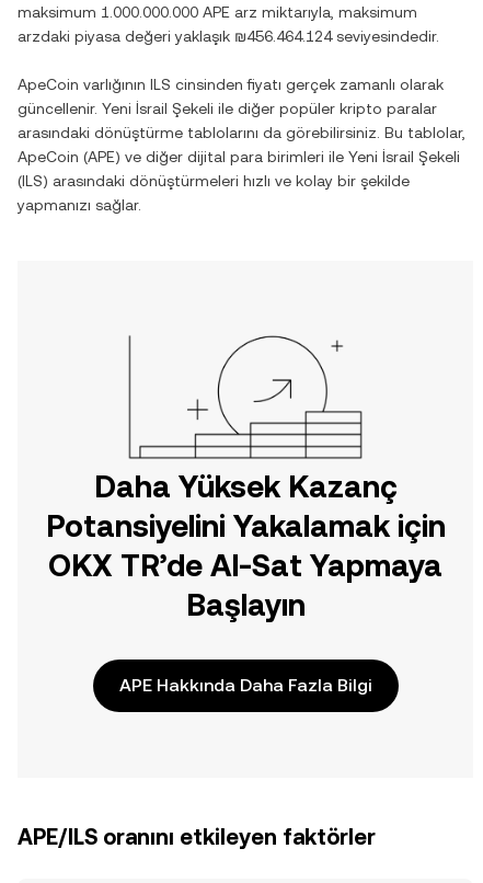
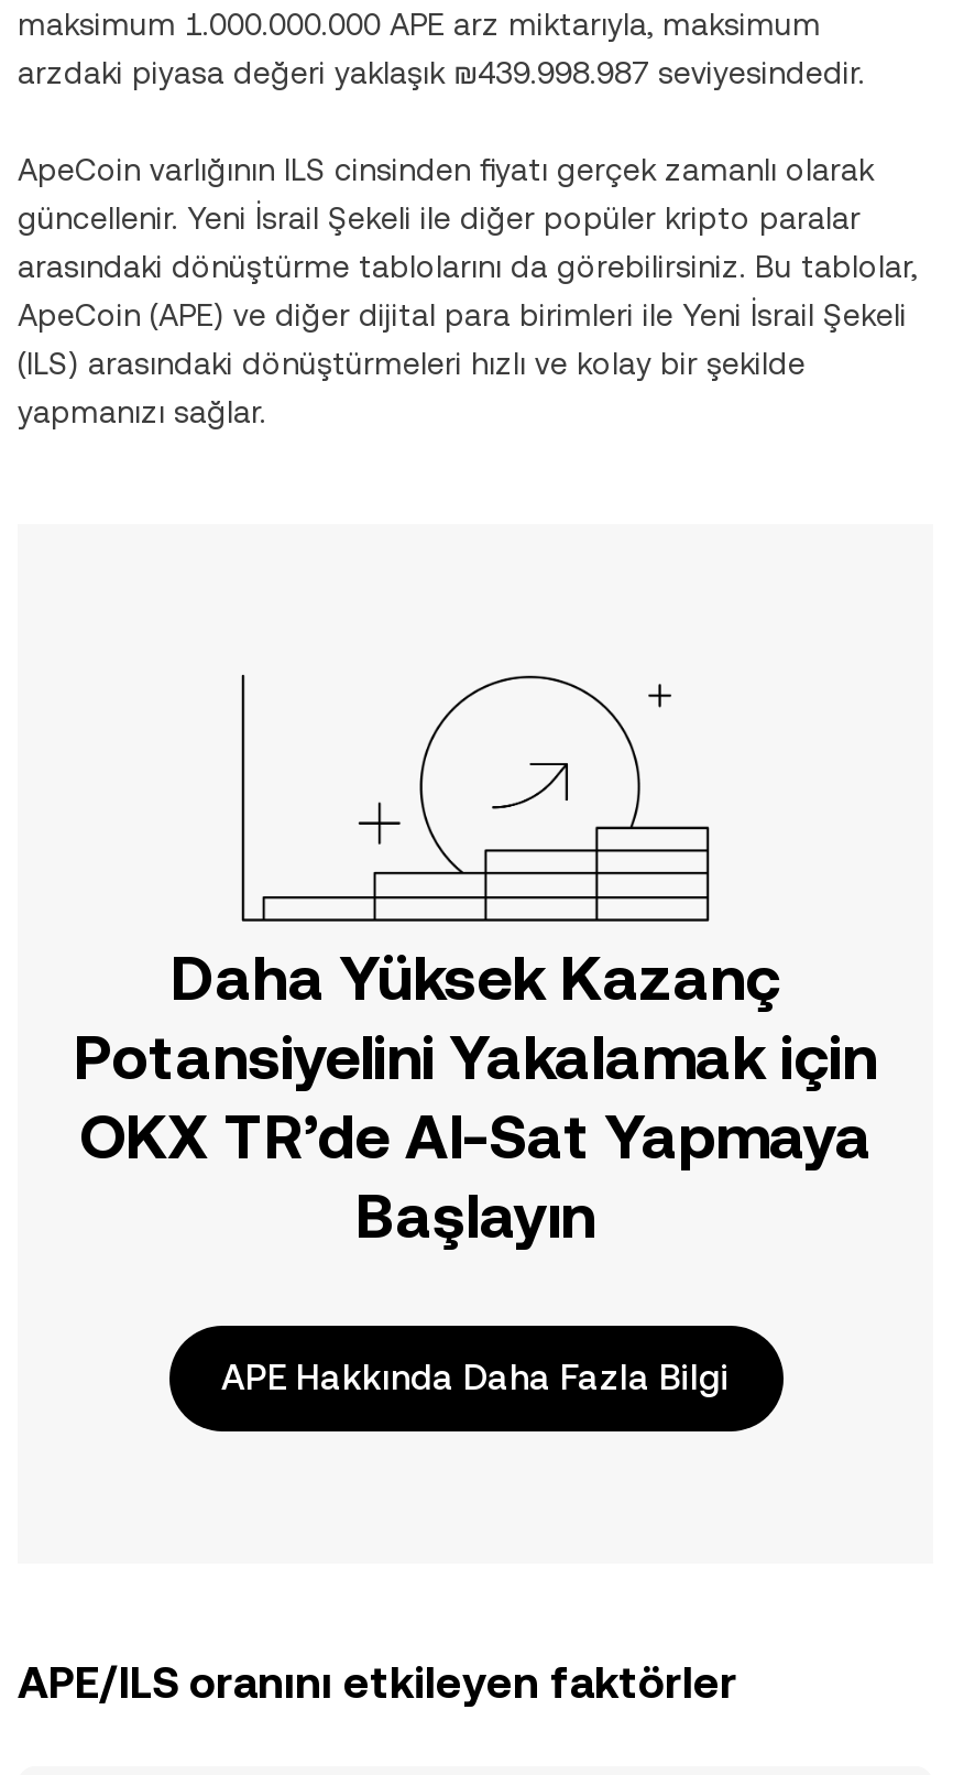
[18,27,439,45] arzdaki piyasa değeri yaklaşık ₪456.464.124 seviyesindedir. -> [18,55,865,90] arzdaki piyasa değeri yaklaşık ₪439.998.987 seviyesindedir.

